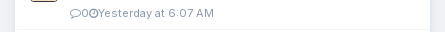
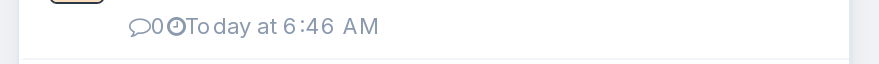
[98,6,214,20] Yesterday at 6:07 AM -> [185,12,379,40] Today at 6:46 AM

